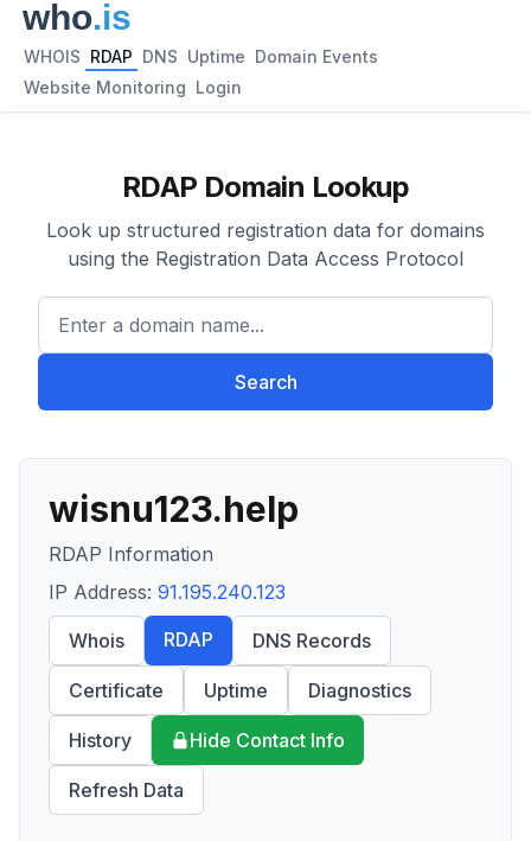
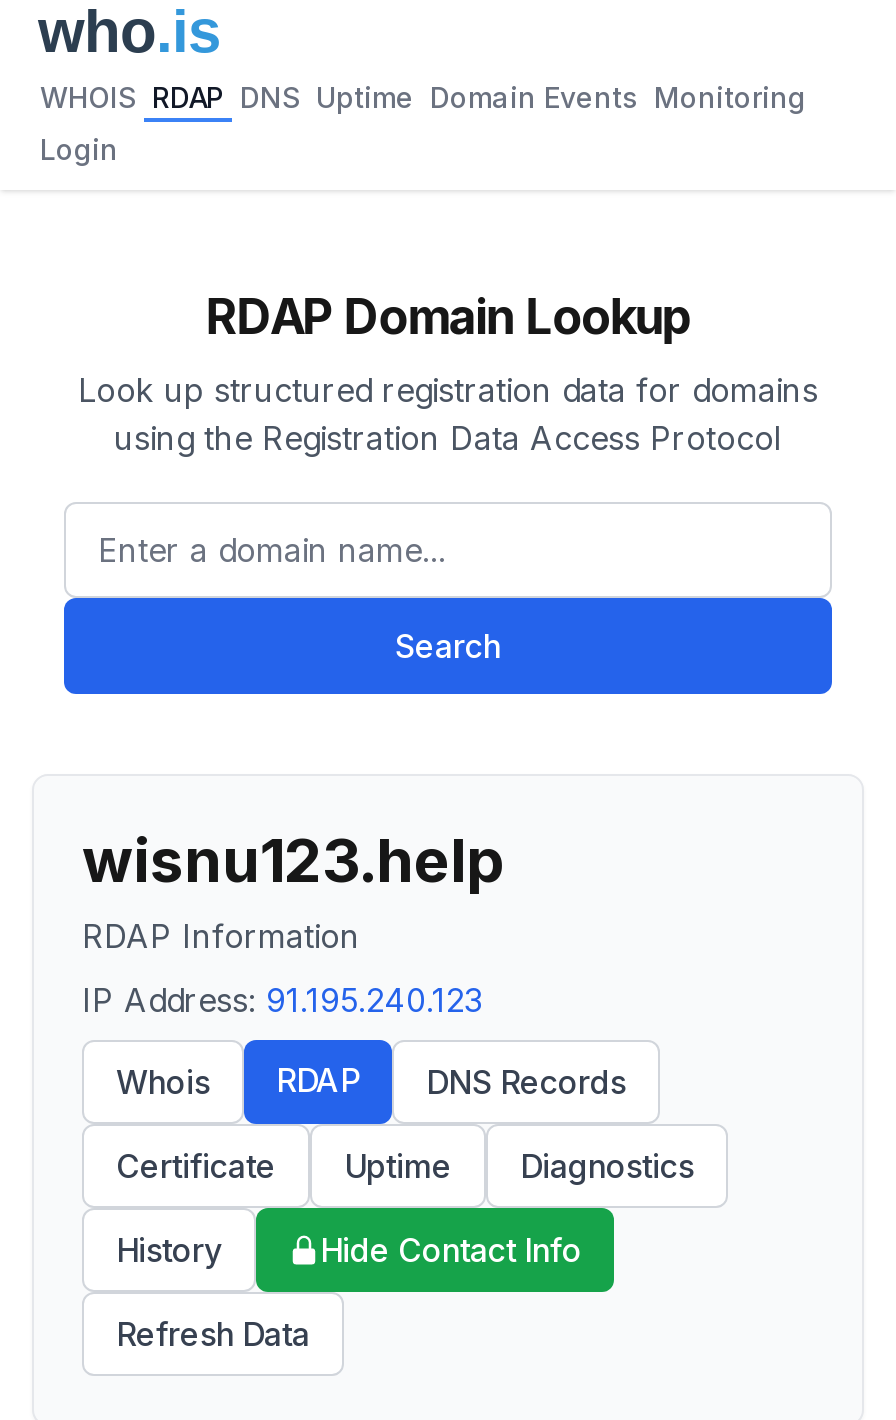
[24,46,378,66] WHOIS RDAP DNS Uptime Domain Events -> [40,80,806,114] WHOIS RDAP DNS Uptime Domain Events Monitoring
[24,77,242,97] Website Monitoring Login -> [40,132,118,166] Login

